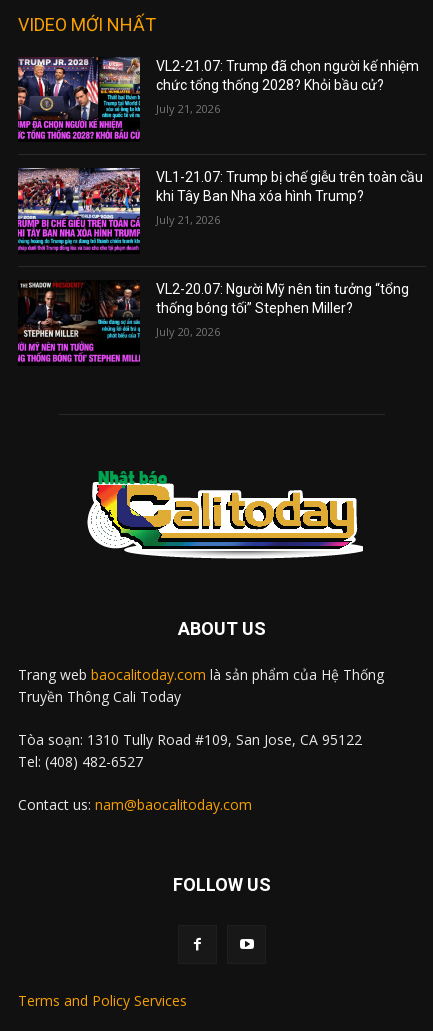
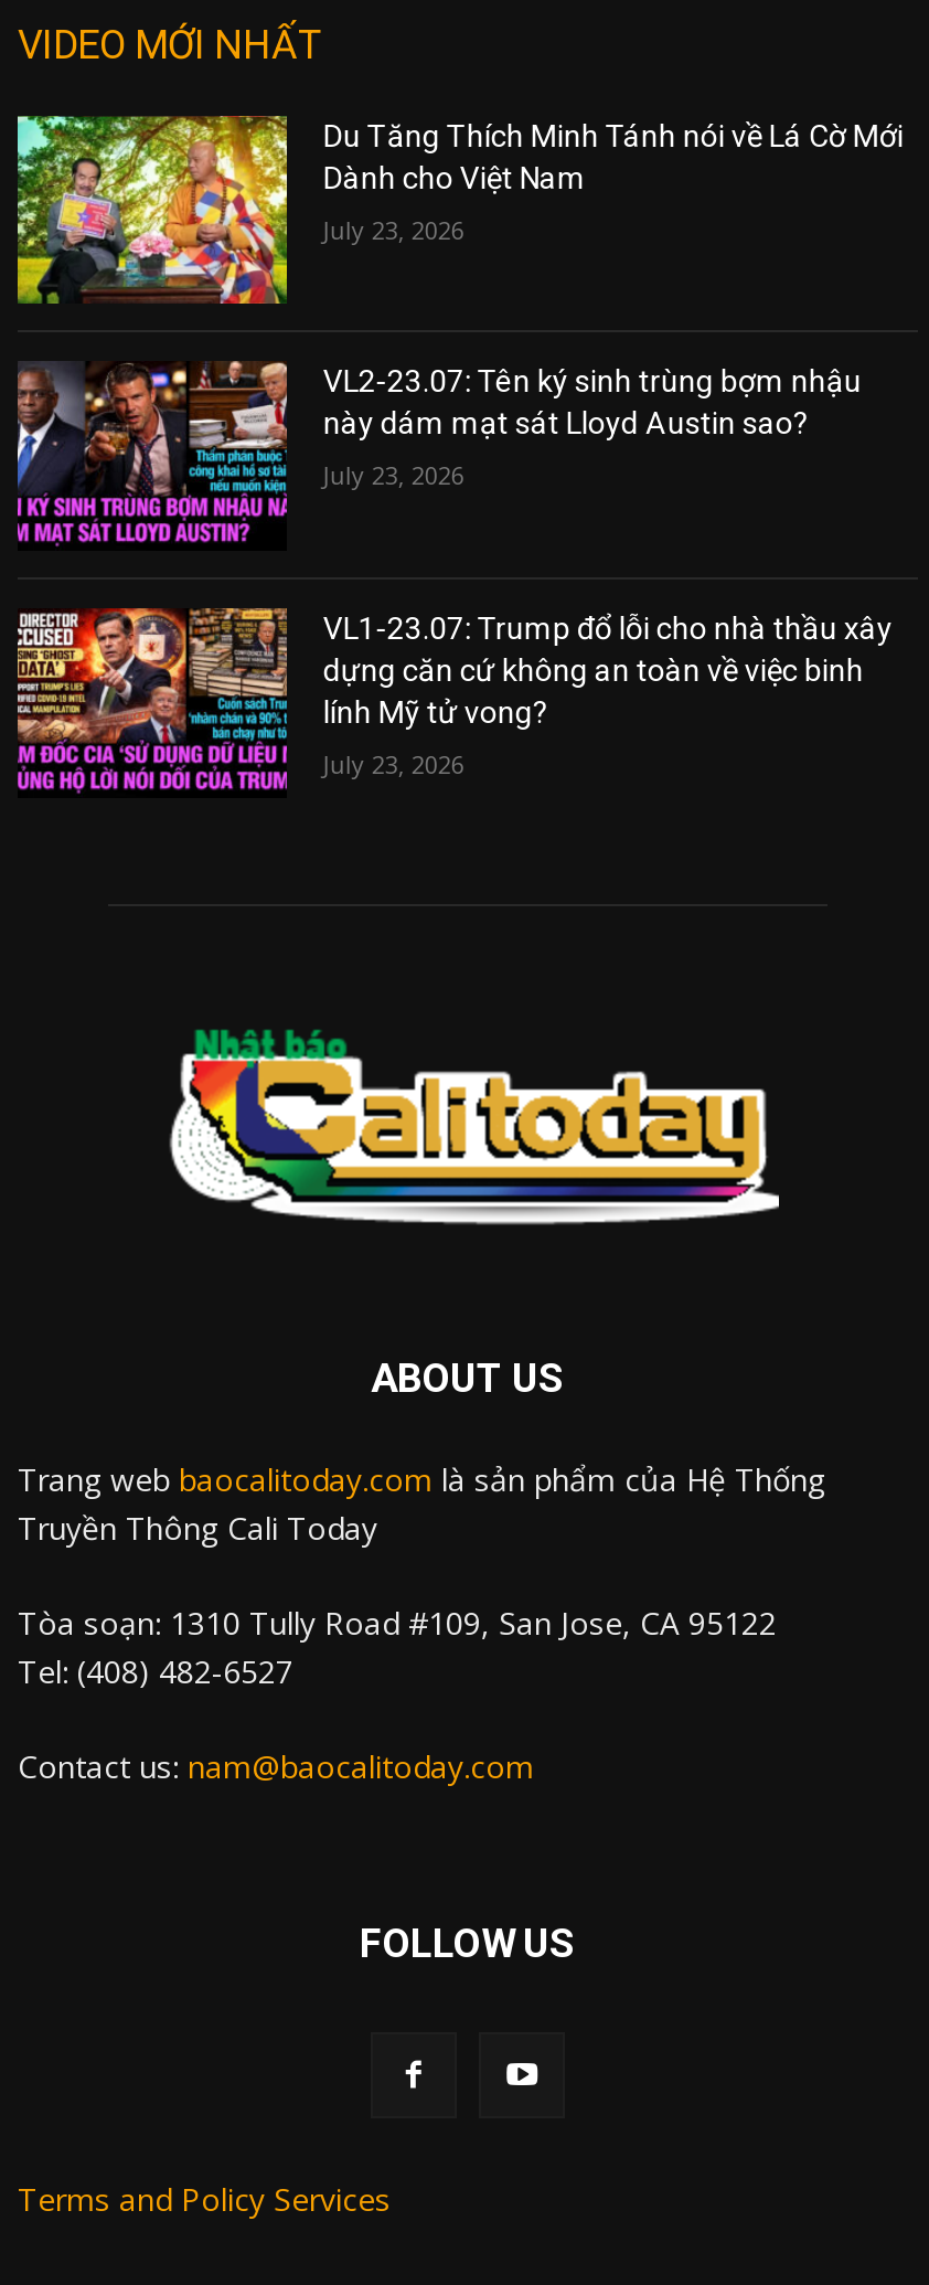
[17,57,419,142] [image] | VL2-21.07: Trump đã chọn người kế nhiệm | chức tổng thống 2028? Khỏi bầu cử? -> [15,114,903,306] [image] | Du Tăng Thích Minh Tánh nói về Lá Cờ Mới | Dành cho Việt Nam
[156,101,220,116] July 21, 2026 -> [323,212,464,245] July 23, 2026
[17,167,423,251] [image] | VL1-21.07: Trump bị chế giễu trên toàn cầu | khi Tây Ban Nha xóa hình Trump? -> [15,359,861,542] [image] | VL2-23.07: Tên ký sinh trùng bợm nhậu | này dám mạt sát Lloyd Austin sao?
[156,212,220,227] July 21, 2026 -> [323,459,464,492] July 23, 2026
[18,280,409,361] [image] | VL2-20.07: Người Mỹ nên tin tưởng “tổng | thống bóng tối” Stephen Miller? -> [15,606,892,789] [image] | VL1-23.07: Trump đổ lỗi cho nhà thầu xây | dựng căn cứ không an toàn về việc binh | lính Mỹ tử vong?
[156,324,220,339] July 20, 2026 -> [323,748,464,781] July 23, 2026

